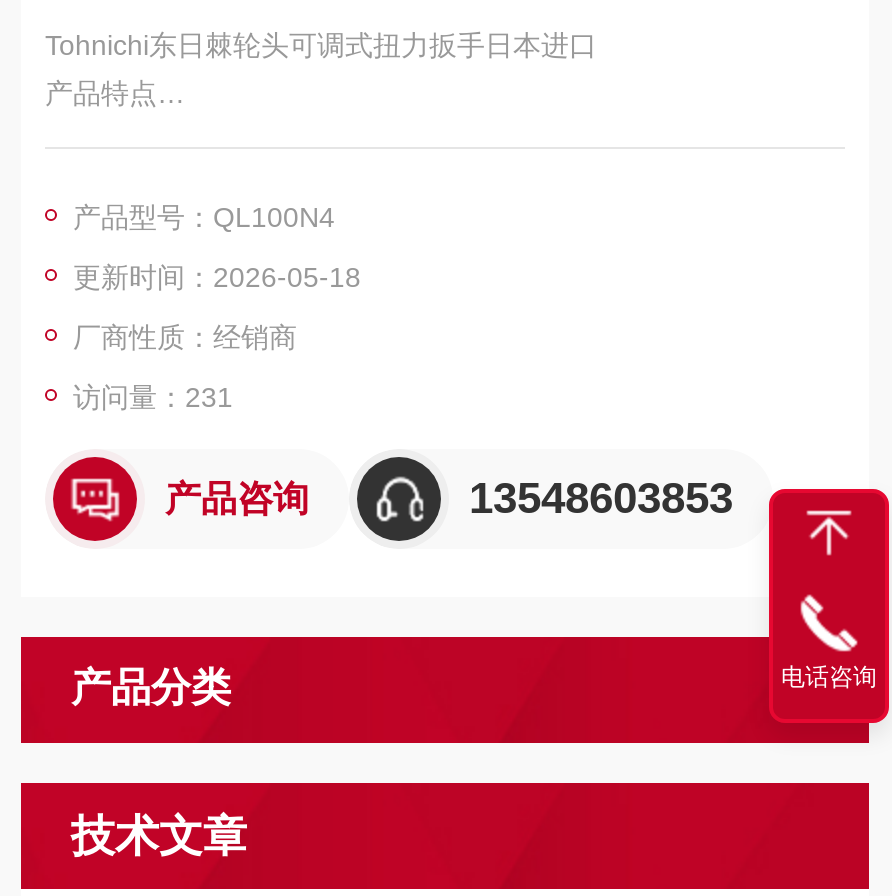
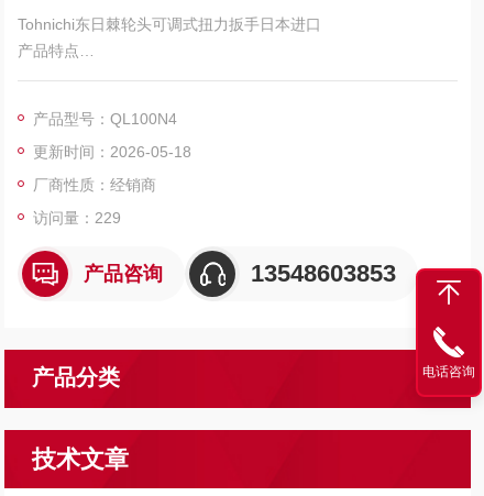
[73,381,233,413] 访问量：231 -> [33,209,121,227] 访问量：229

